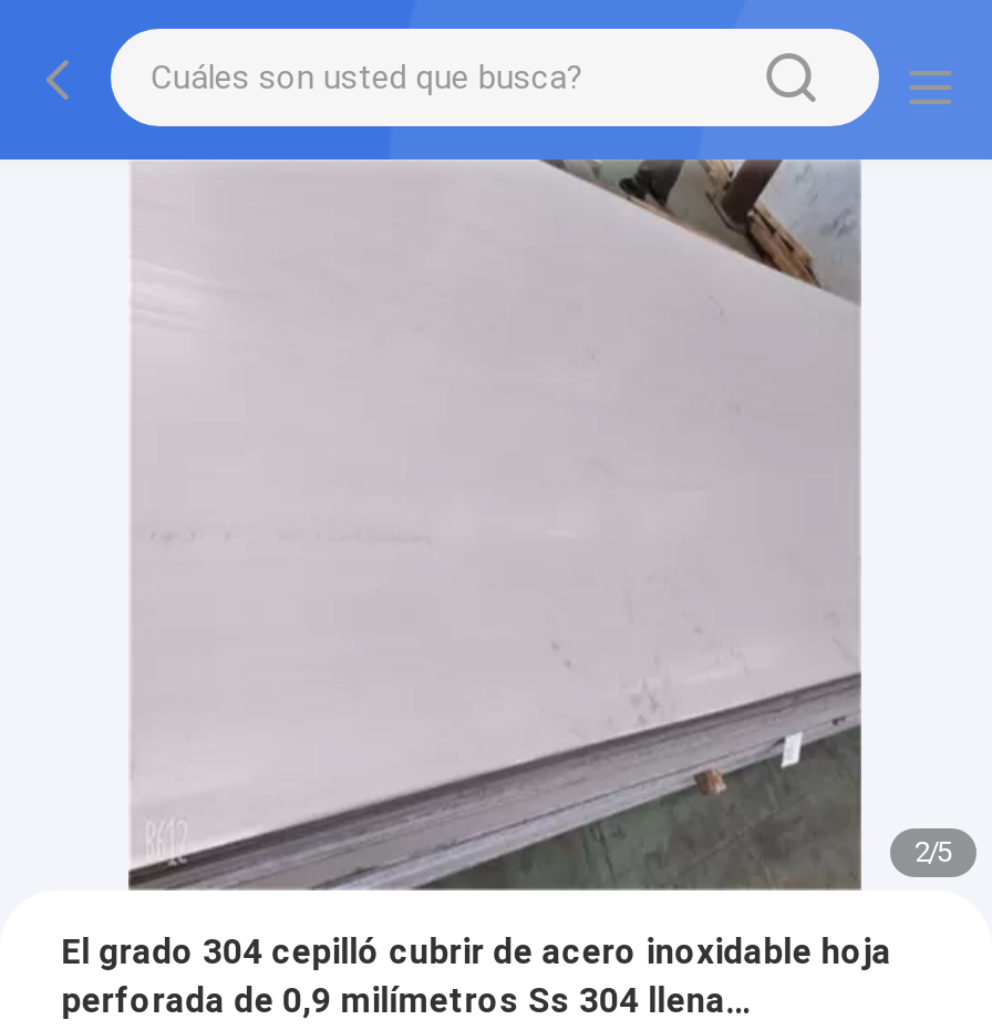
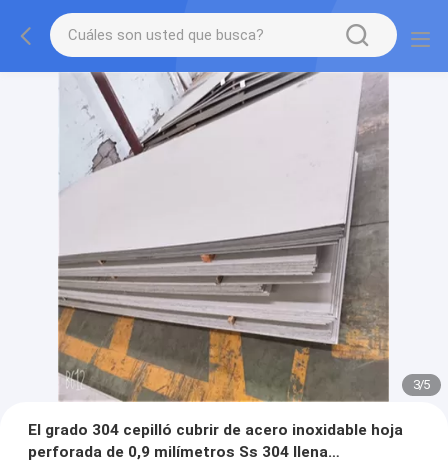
[128,157,864,893] [image] -> [58,71,390,403] [image]

